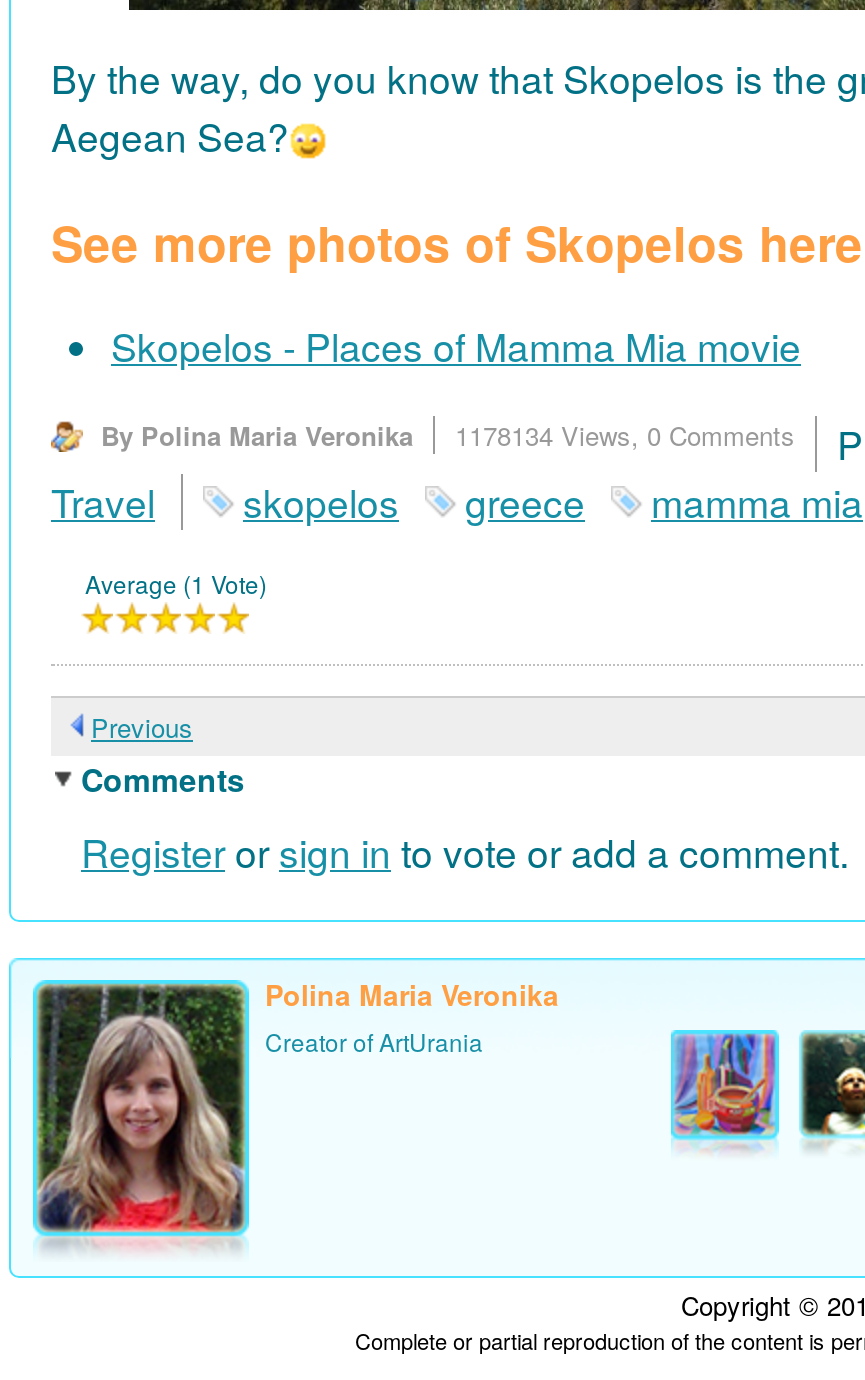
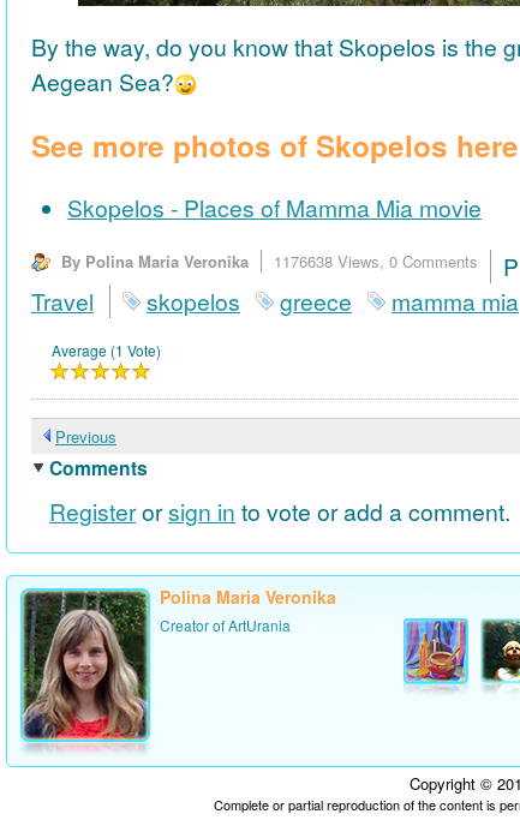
[455,416,795,454] 1178134 Views, 0 Comments -> [274,250,478,273] 1176638 Views, 0 Comments

